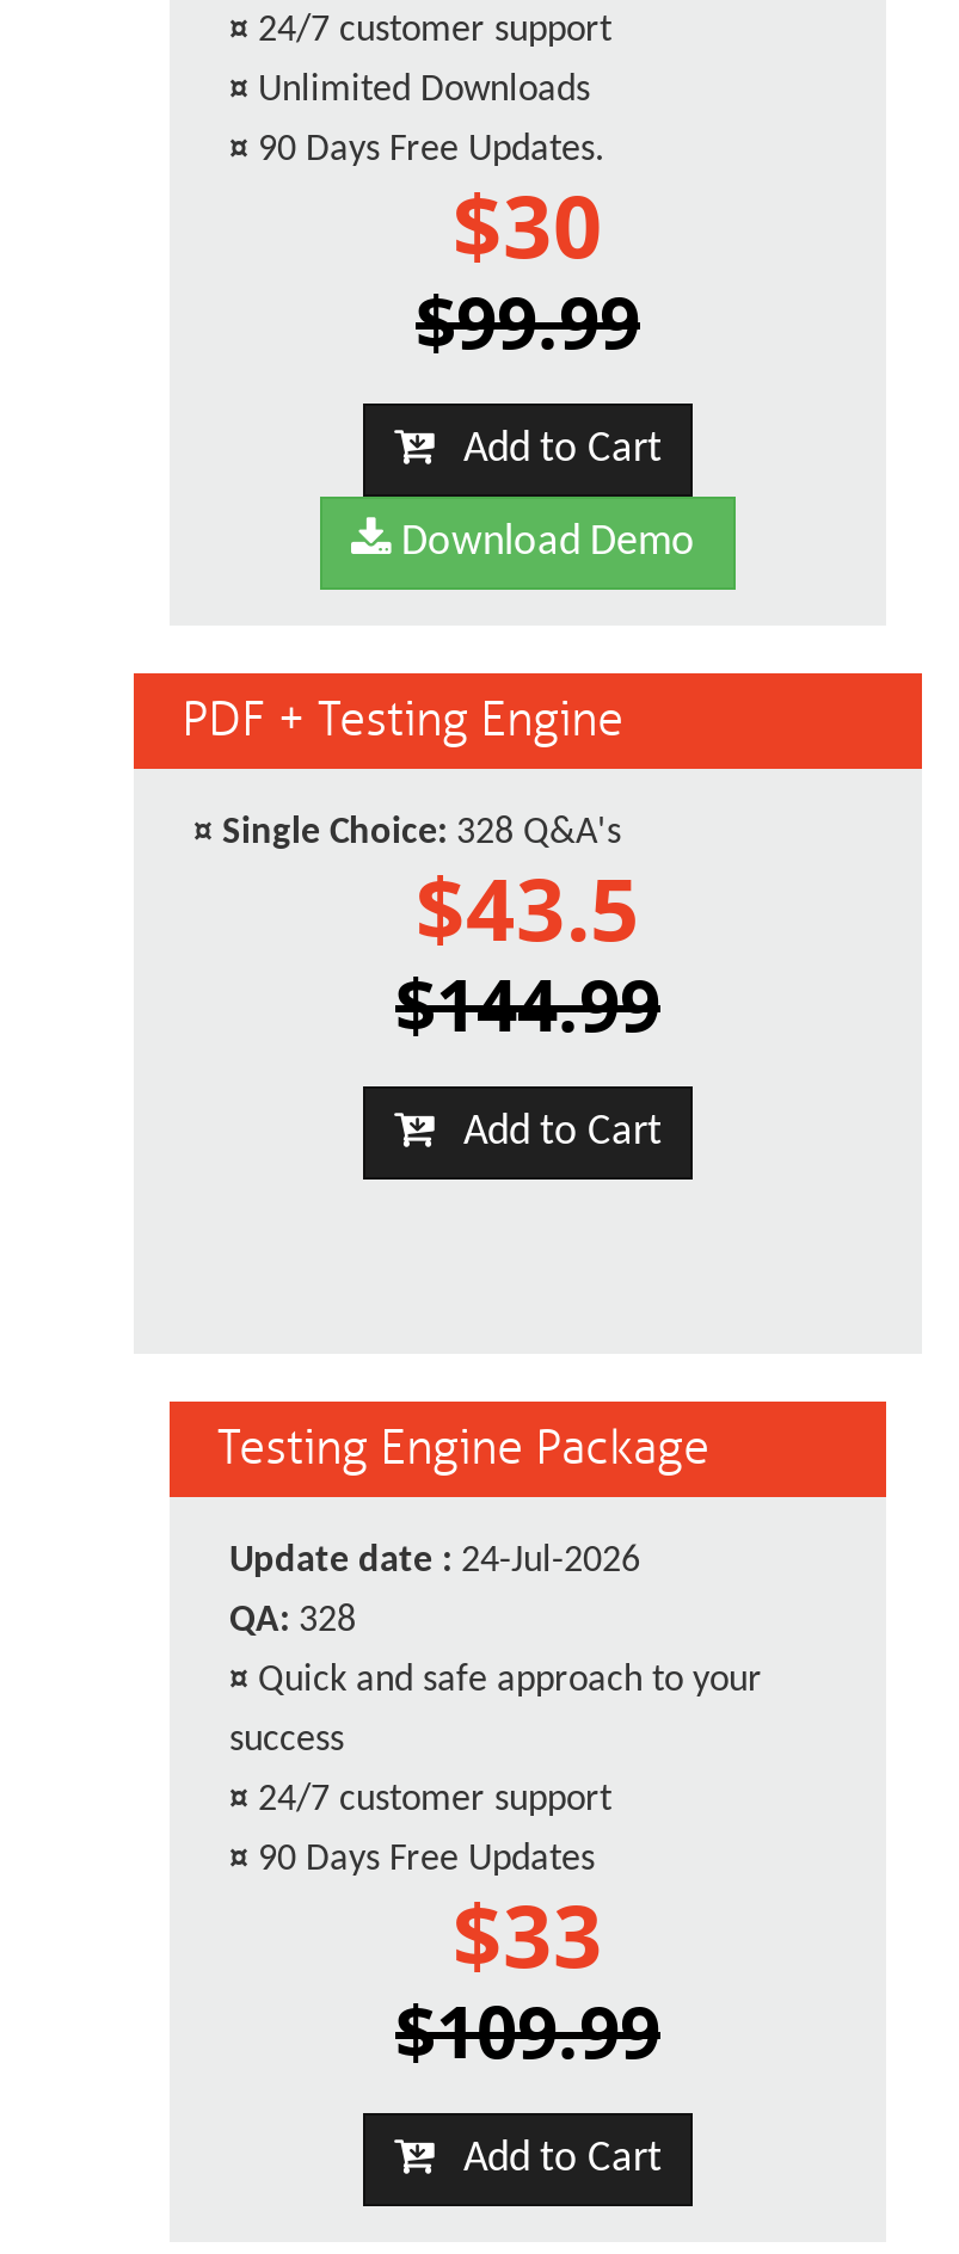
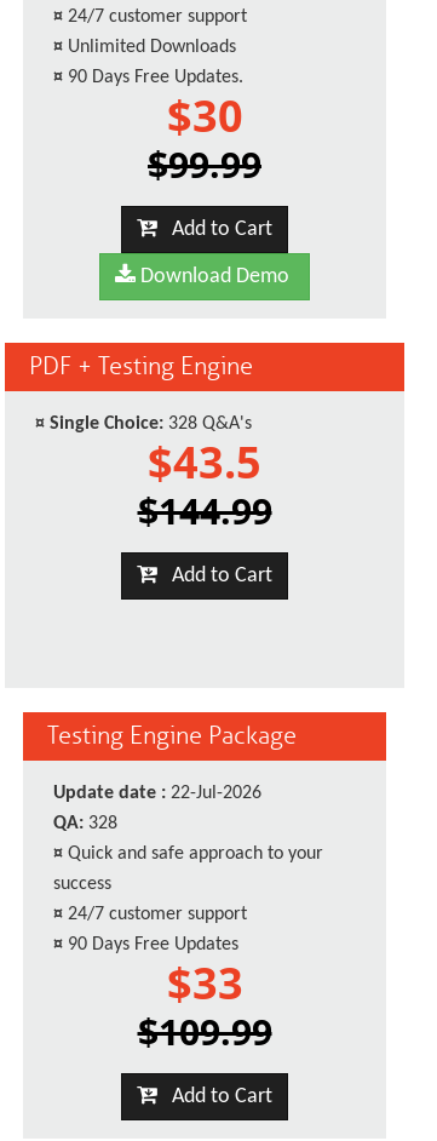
[229,1542,640,1581] Update date : 24-Jul-2026 -> [53,784,261,803] Update date : 22-Jul-2026

